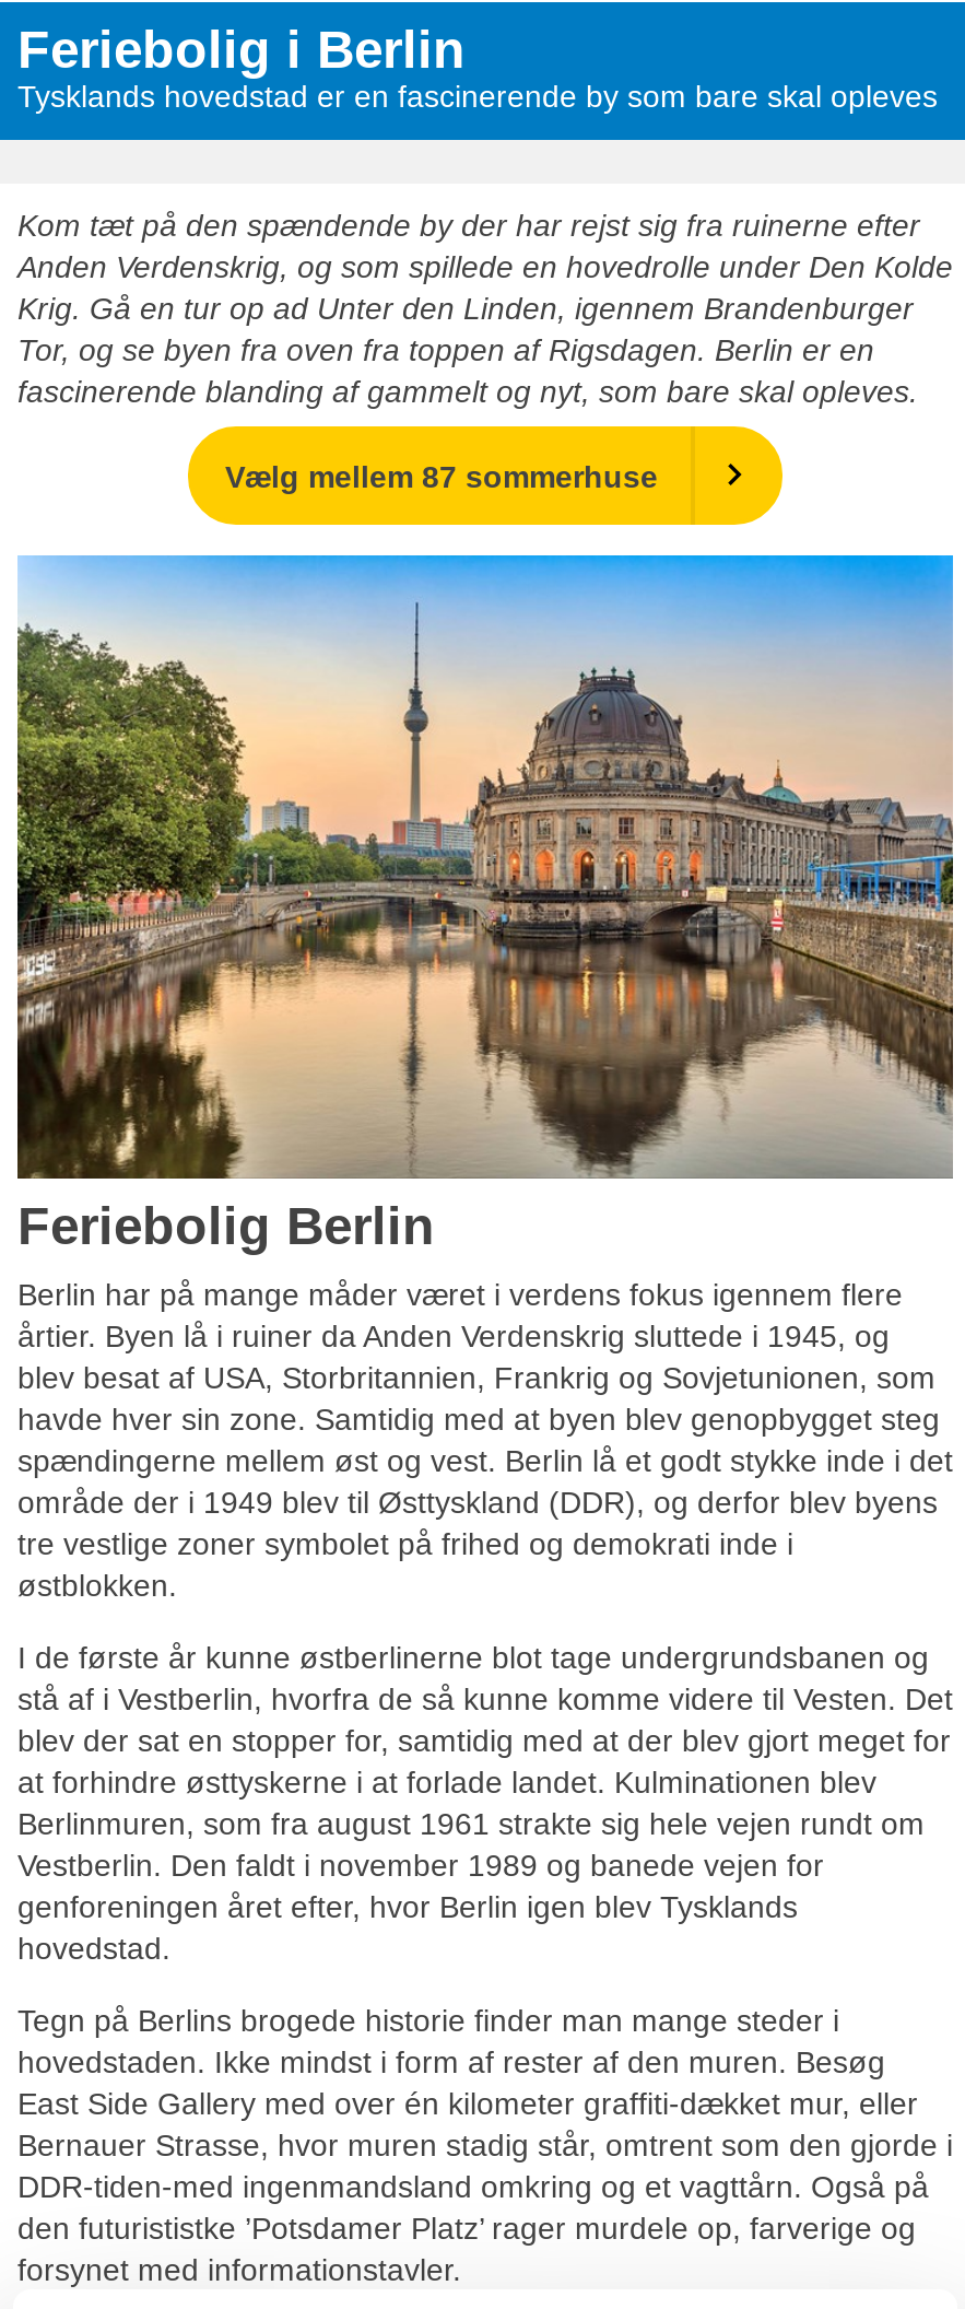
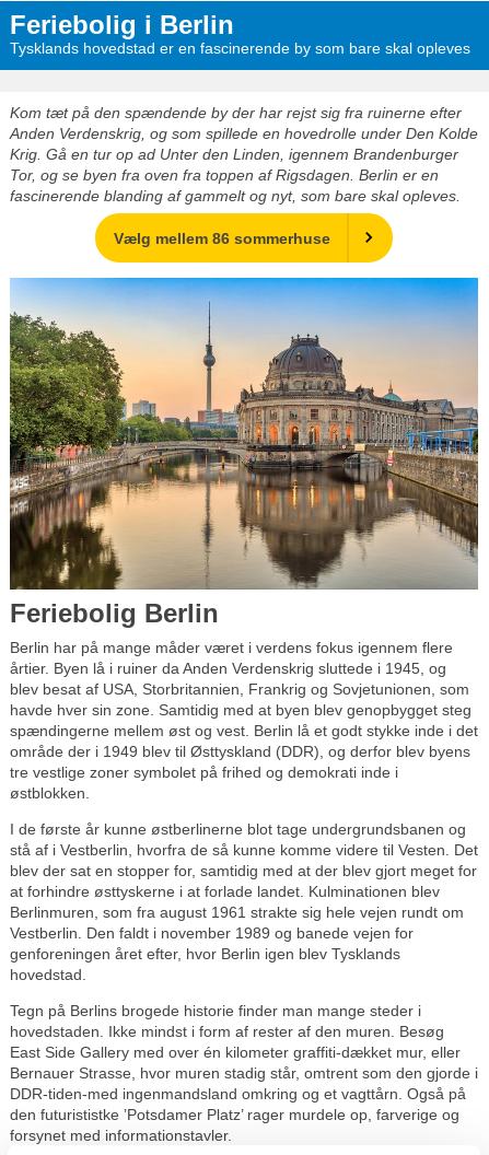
[225,459,658,494] Vælg mellem 87 sommerhuse -> [114,230,330,247] Vælg mellem 86 sommerhuse

